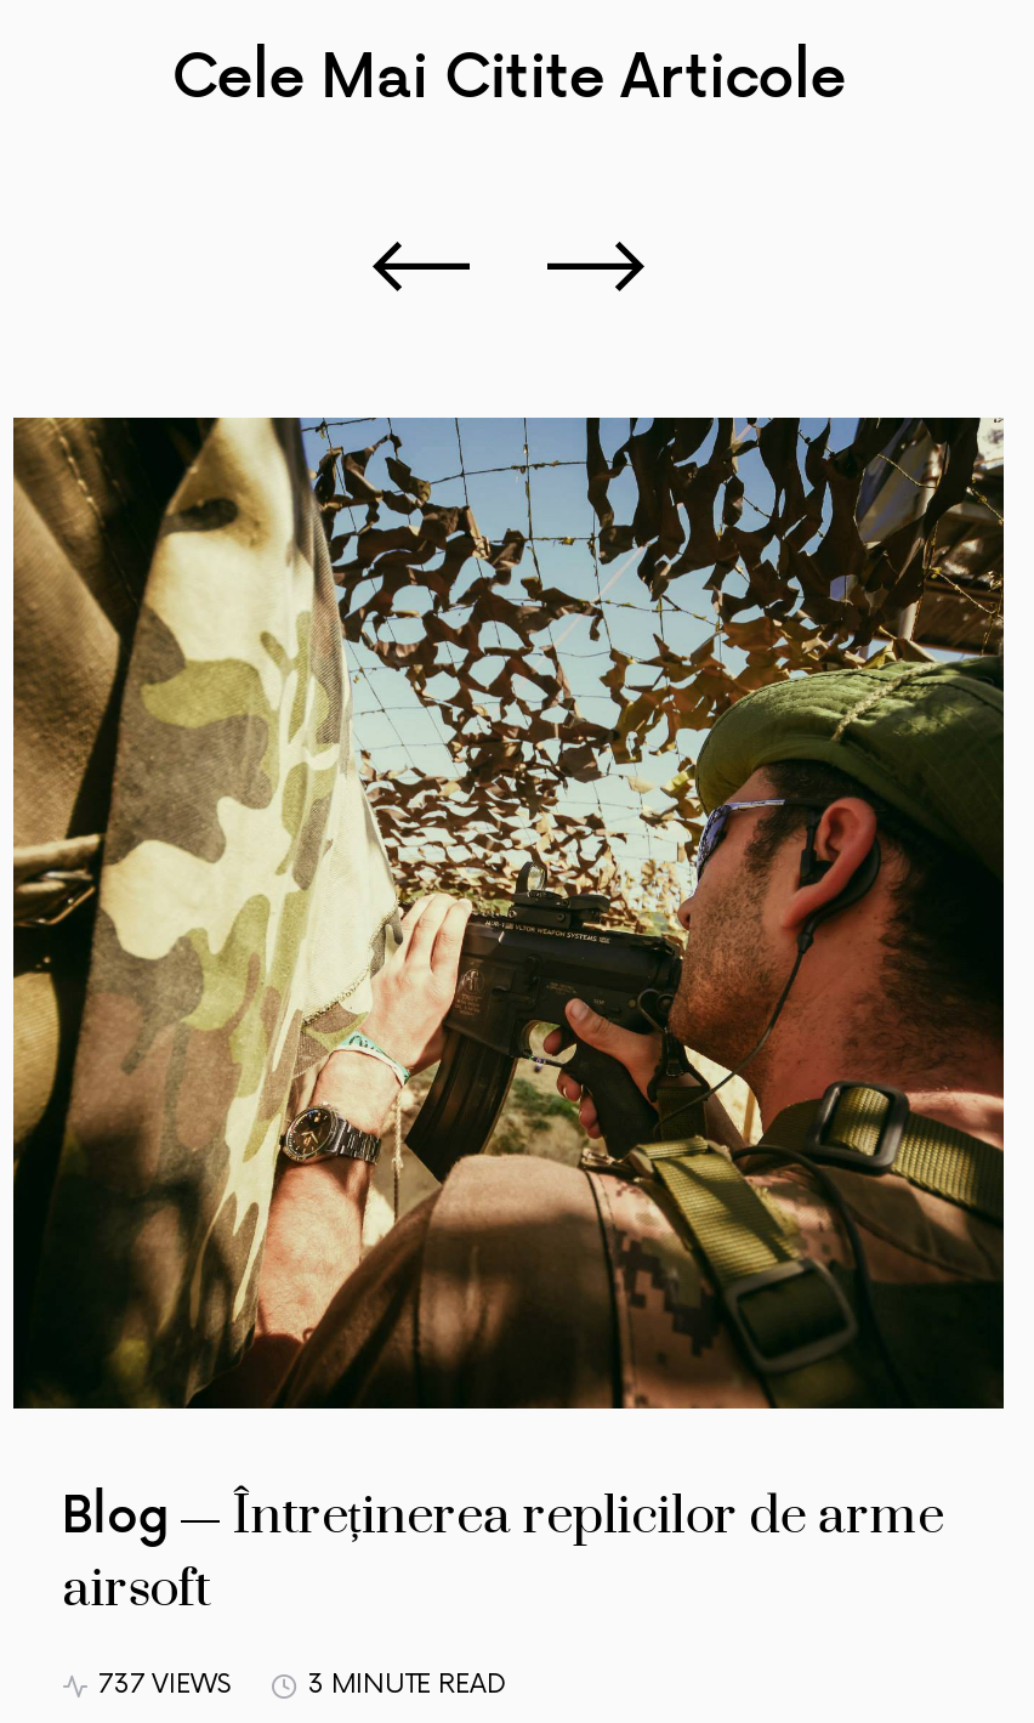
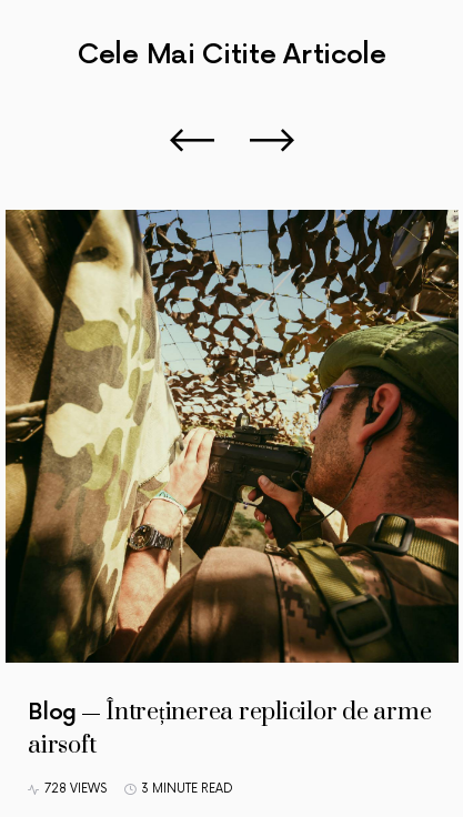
[98,1668,232,1700] 737 VIEWS -> [44,781,107,796] 728 VIEWS

